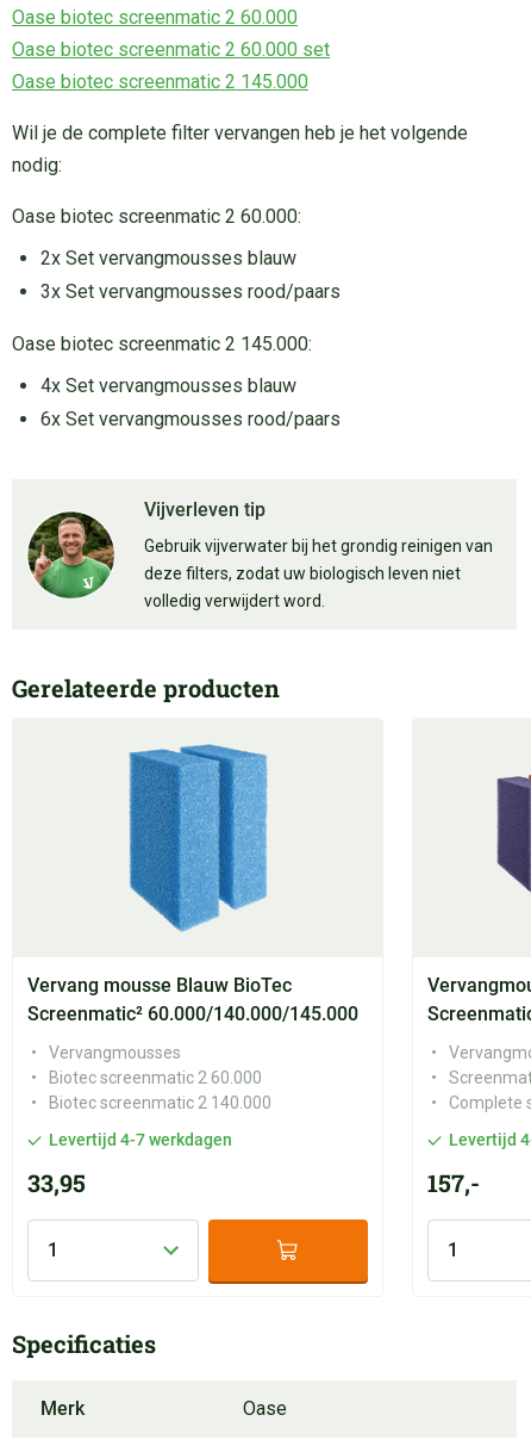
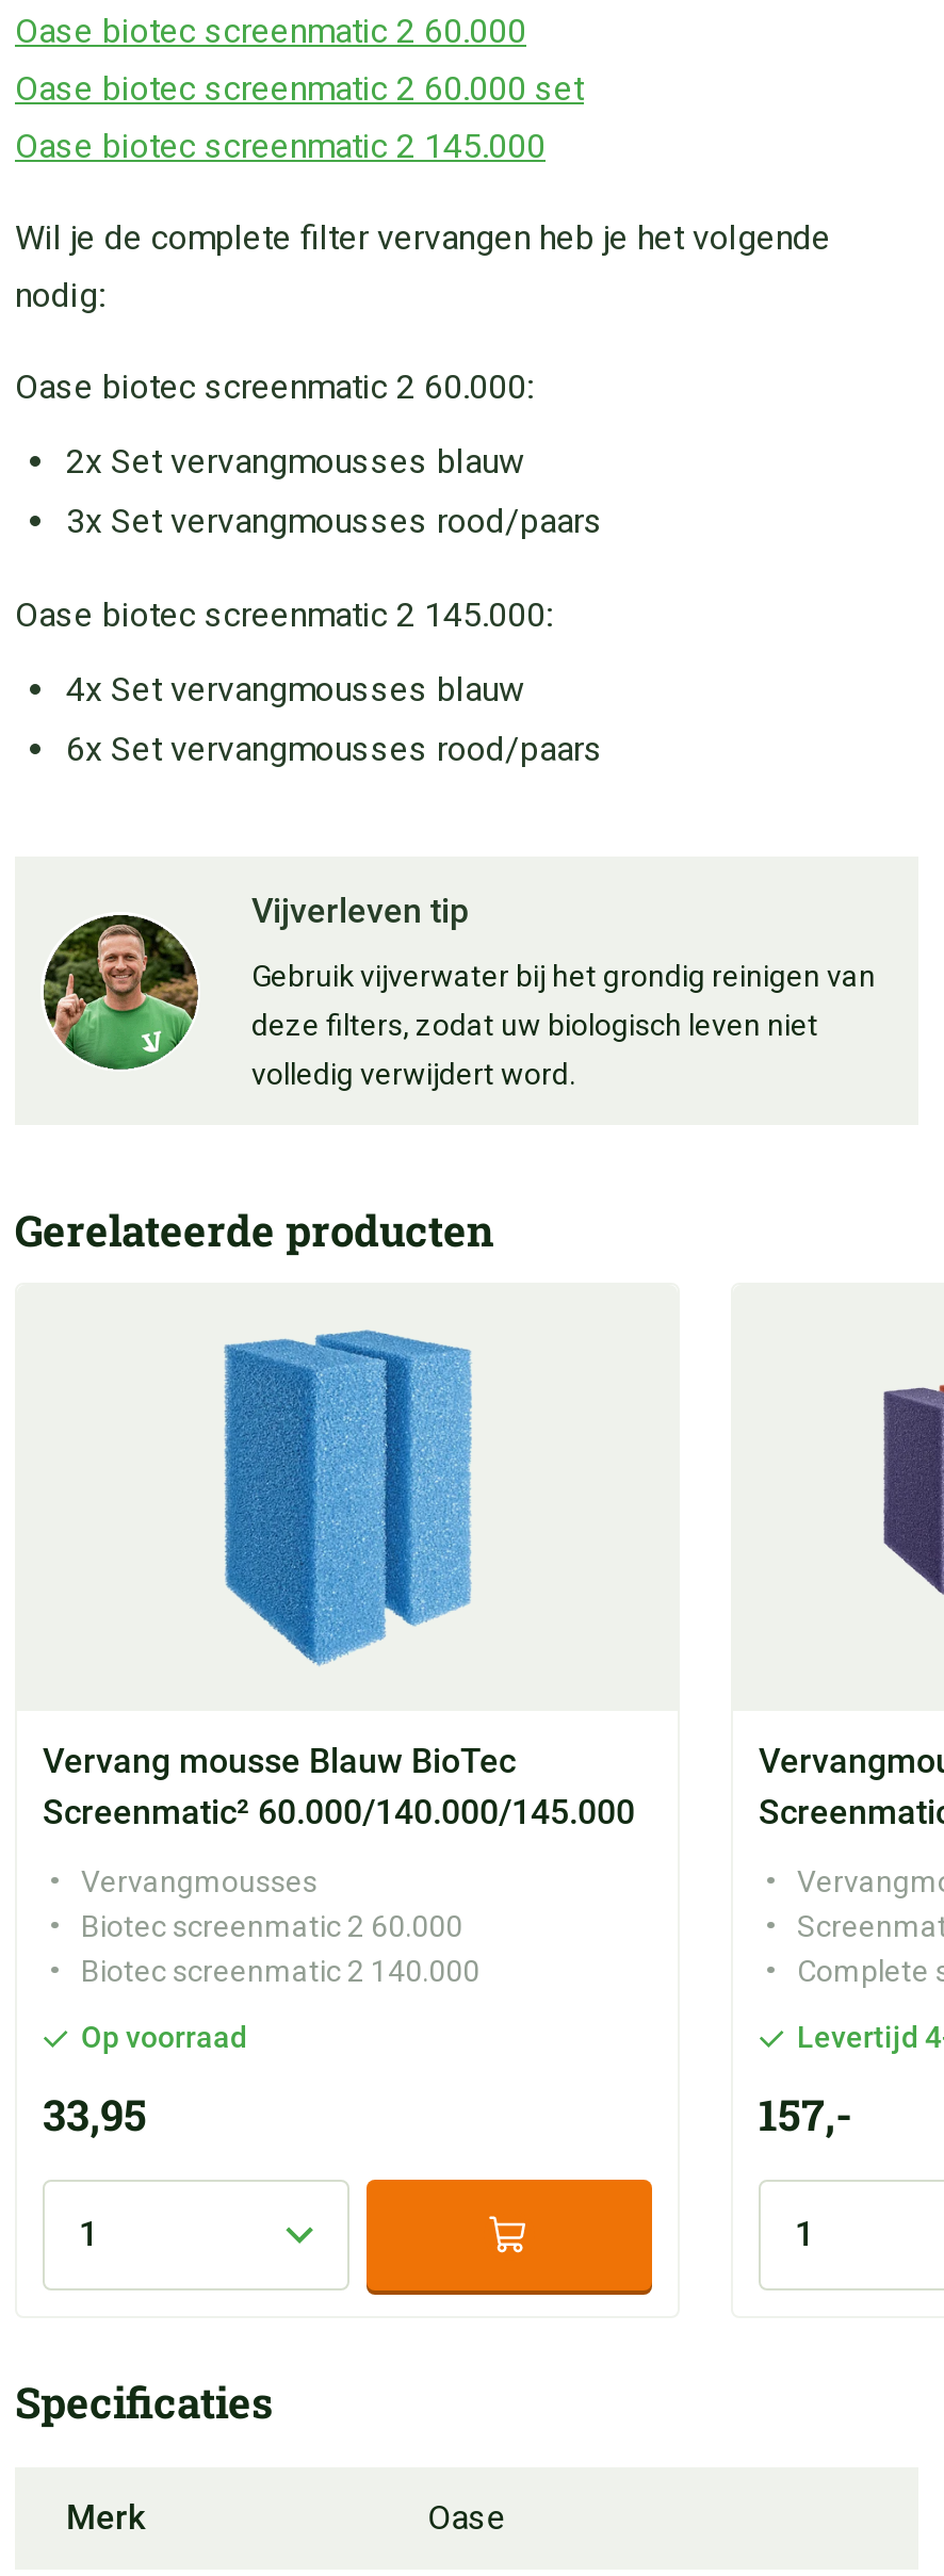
[49,1130,232,1150] Levertijd 4-7 werkdagen -> [81,2021,247,2055] Op voorraad

